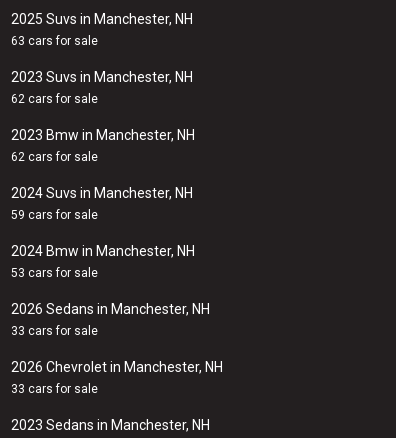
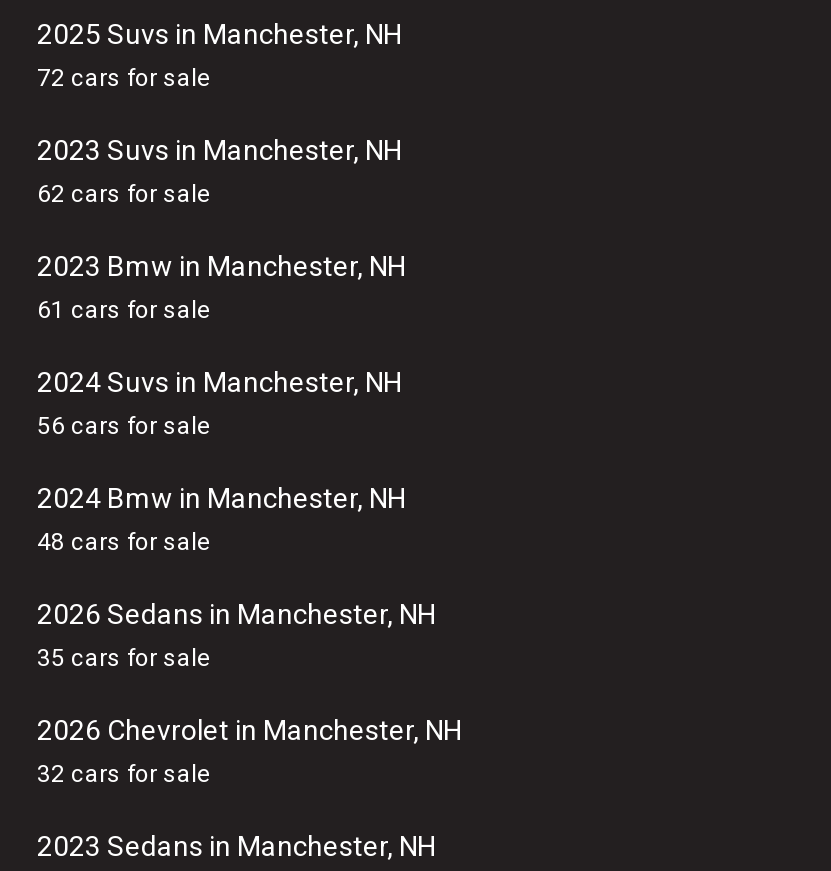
[11,34,98,48] 63 cars for sale -> [37,64,211,92] 72 cars for sale
[11,150,98,164] 62 cars for sale -> [37,296,211,324] 61 cars for sale
[11,208,98,222] 59 cars for sale -> [37,412,211,440] 56 cars for sale
[11,266,98,280] 53 cars for sale -> [37,528,211,556] 48 cars for sale
[11,324,98,338] 33 cars for sale -> [37,644,211,672] 35 cars for sale
[11,382,98,396] 33 cars for sale -> [37,760,211,788] 32 cars for sale

